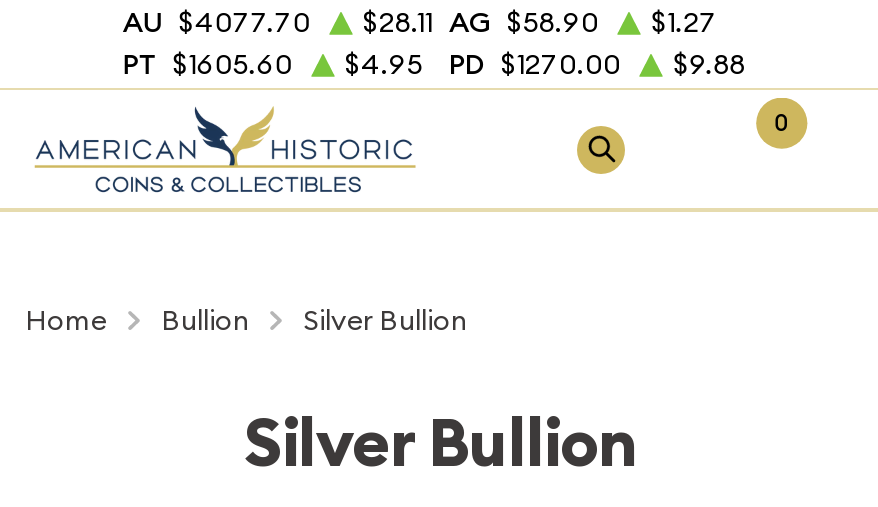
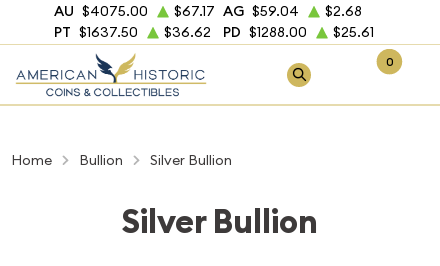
[123,4,311,40] AU $4077.70 -> [54,2,148,20] AU $4075.00
[363,4,599,40] $28.11 AG $58.90 -> [174,2,299,20] $67.17 AG $59.04
[651,4,717,40] $1.27 -> [325,2,362,20] $2.68
[123,46,293,82] PT $1605.60 -> [54,23,138,41] PT $1637.50
[345,46,423,82] $4.95 -> [164,23,211,41] $36.62
[449,46,621,82] PD $1270.00 -> [223,23,307,41] PD $1288.00
[673,46,745,82] $9.88 -> [333,23,374,41] $25.61

